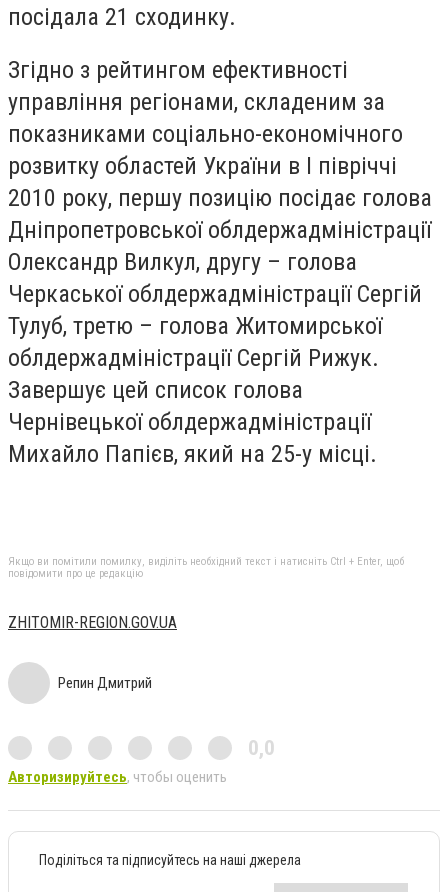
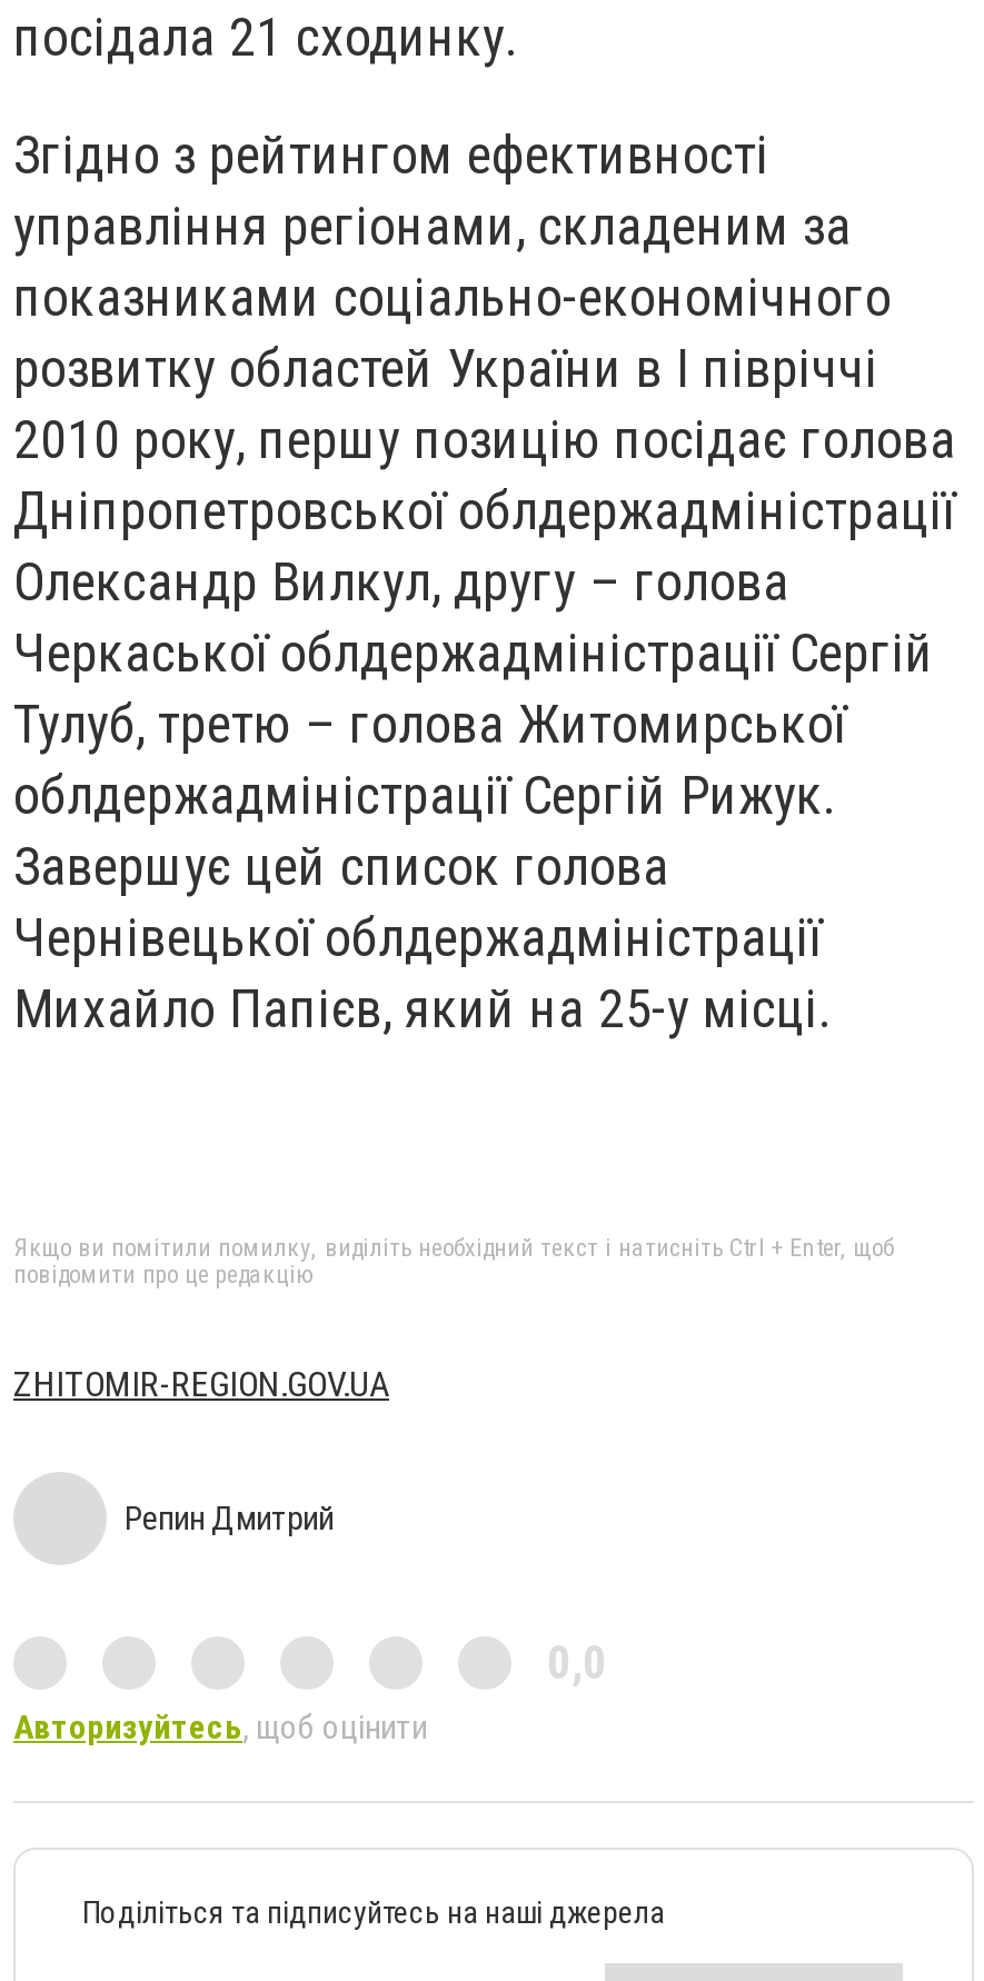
[8,768,227,786] Авторизируйтесь, чтобы оценить -> [13,1707,427,1747] Авторизуйтесь, щоб оцінити

